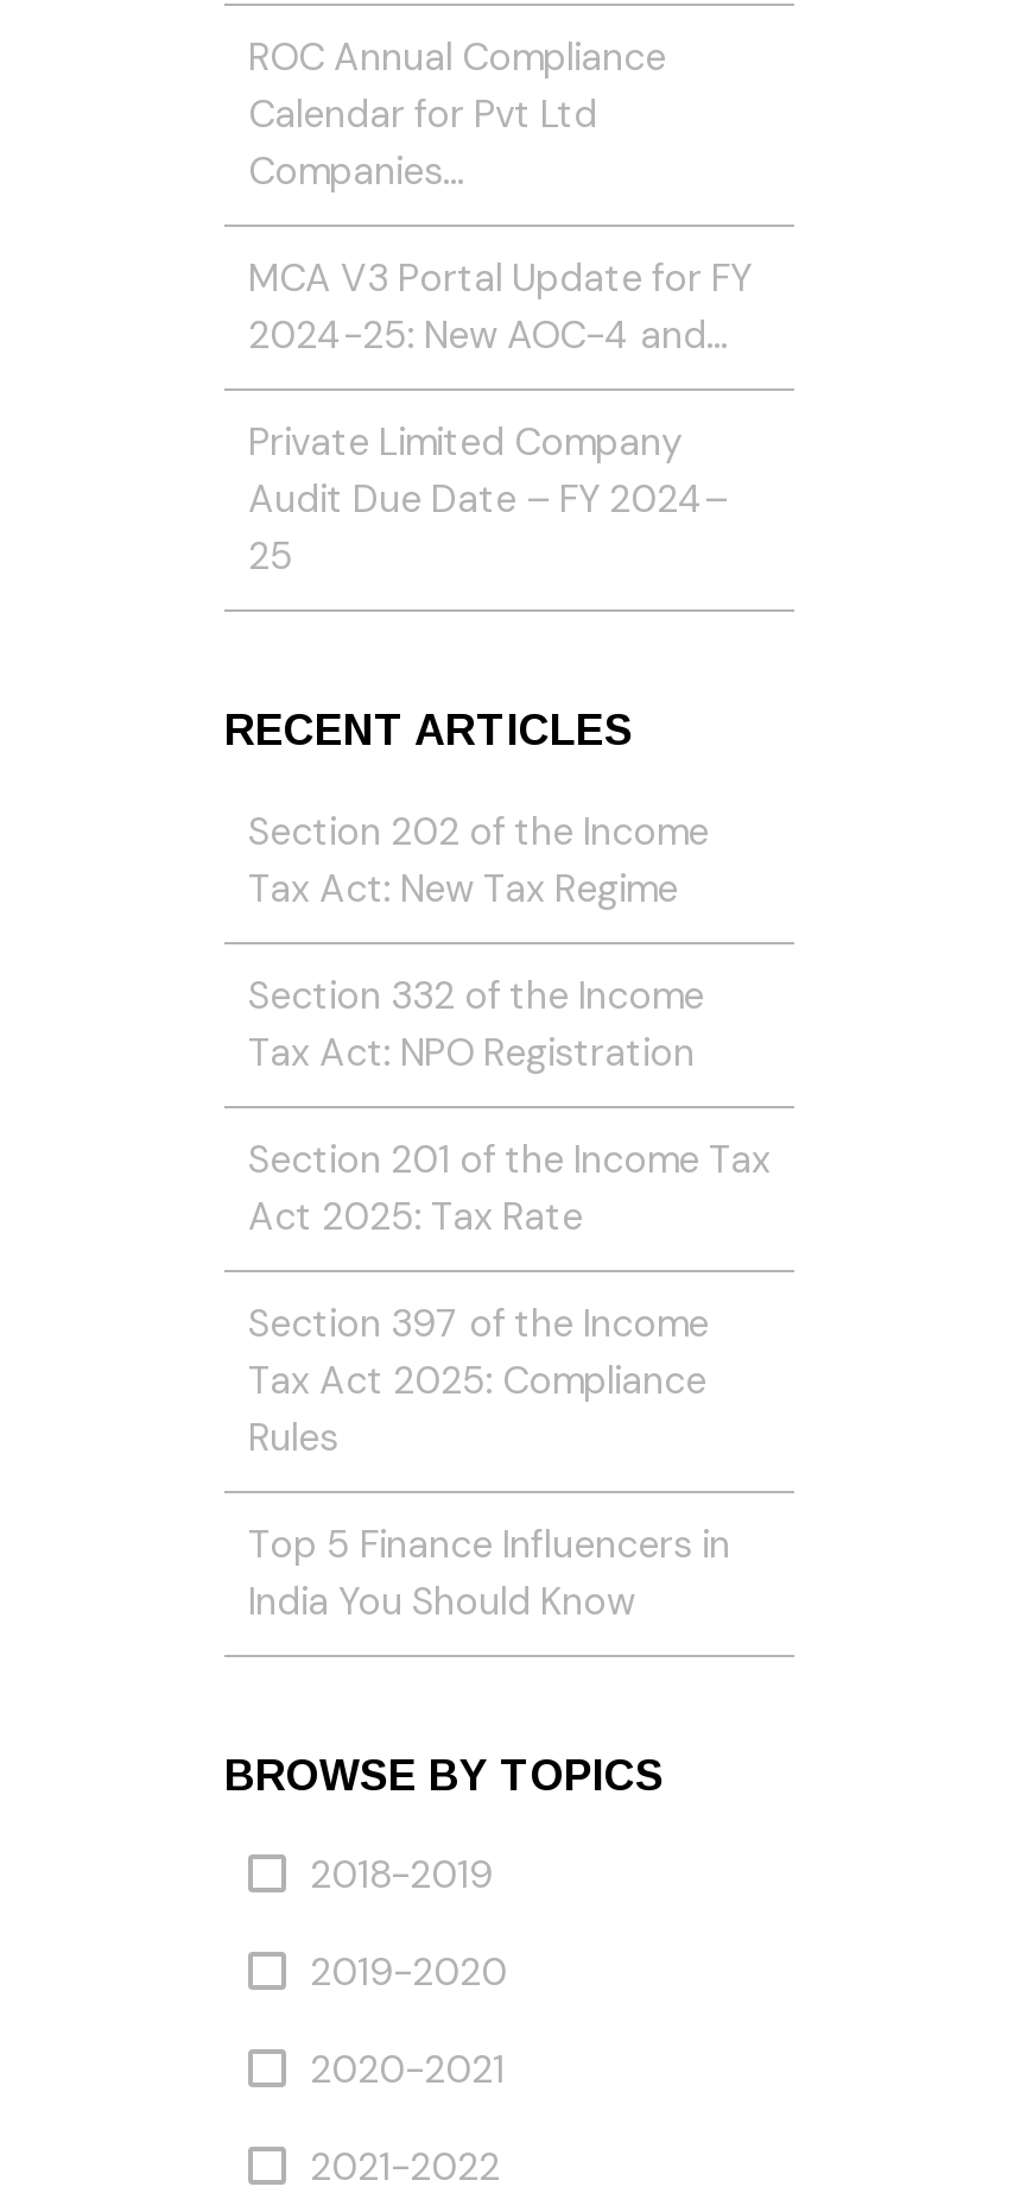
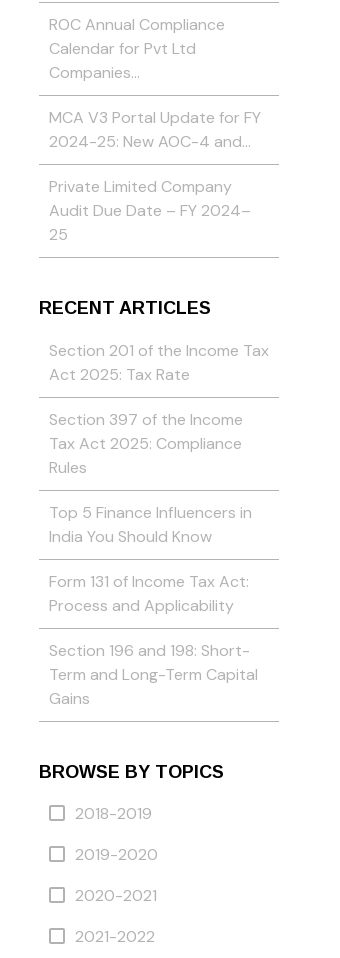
[248,807,709,1078] Section 202 of the Income | Tax Act: New Tax Regime | Section 332 of the Income | Tax Act: NPO Registration -> none
moved [248,1135,771,1627] -> [49,340,269,547]: Section 201 of the Income Tax | Act 2025: Tax Rate | Section 397 of the Income | Tax Act 2025: Compliance | Rules | Top 5 Finance Influencers in | India You Should Know
none -> [49,571,258,709] Form 131 of Income Tax Act: | Process and Applicability | Section 196 and 198: Short- | Term and Long-Term Capital | Gains

